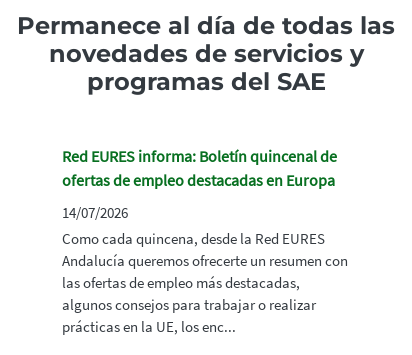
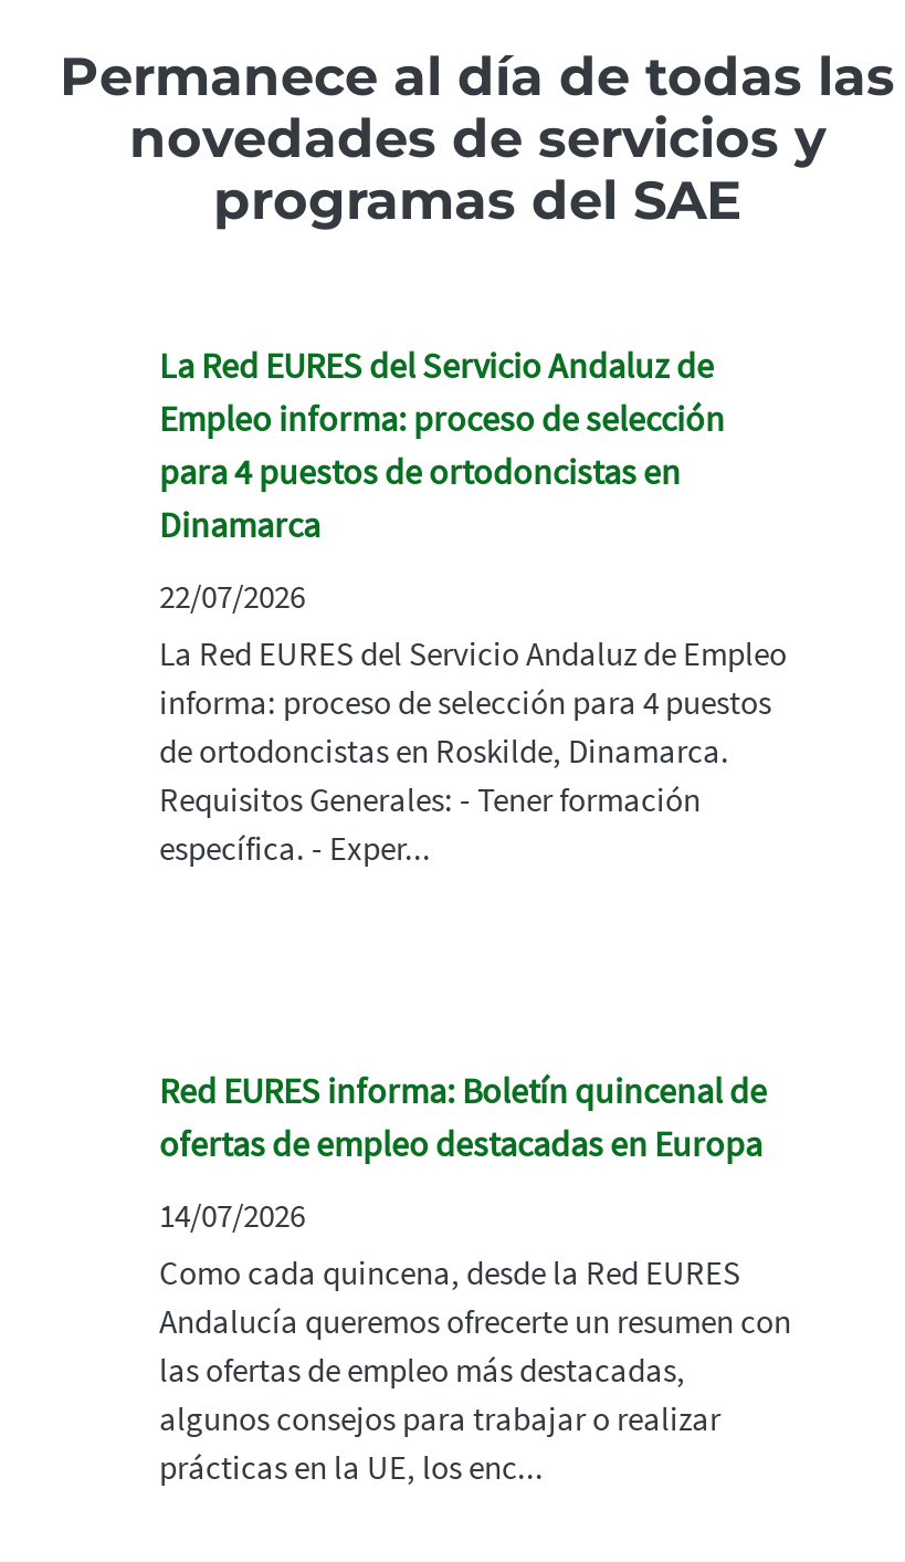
none -> [159,343,787,869] La Red EURES del Servicio Andaluz de | Empleo informa: proceso de selección | para 4 puestos de ortodoncistas en | Dinamarca | 22/07/2026 | La Red EURES del Servicio Andaluz de Empleo | informa: proceso de selección para 4 puestos | de ortodoncistas en Roskilde, Dinamarca. | Requisitos Generales: - Tener formación | específica. - Exper...

